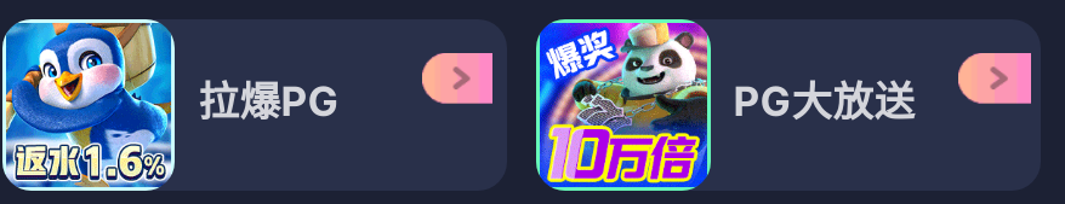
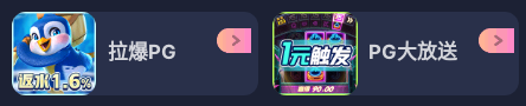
[534,17,713,191] [image] -> [271,11,359,95] [image]

